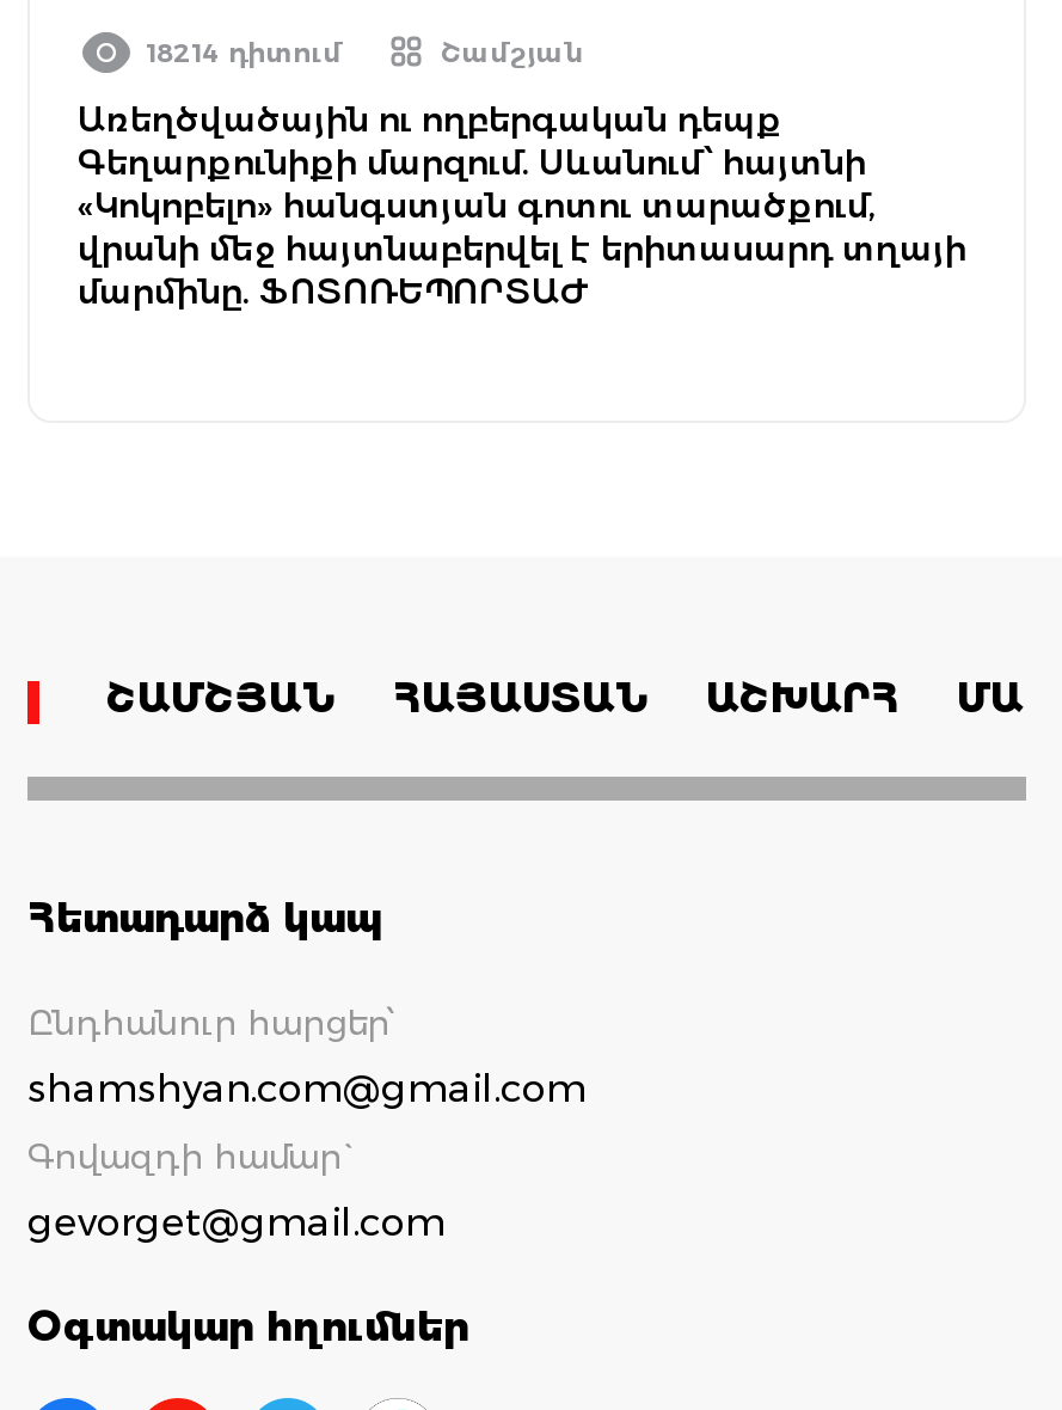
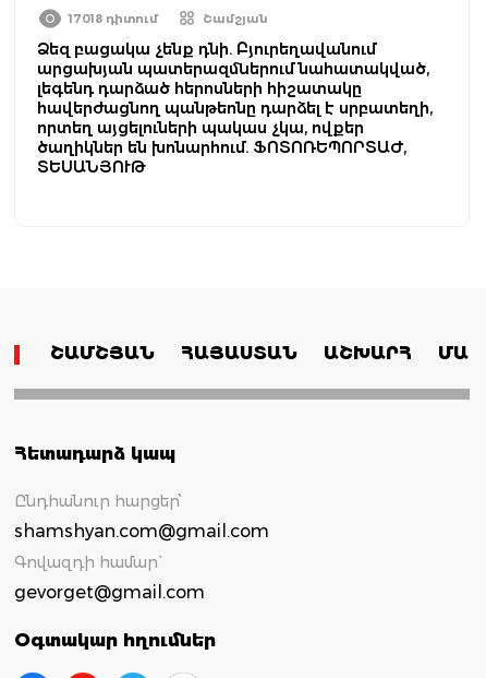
[147,35,343,69] 18214 դիտում -> [69,11,158,26] 17018 դիտում
[78,97,966,312] Առեղծվածային ու ողբերգական դեպք | Գեղարքունիքի մարզում. Սևանում՝ հայտնի | «Կոկոբելո» հանգստյան գոտու տարածքում, | վրանի մեջ հայտնաբերվել է երիտասարդ տղայի | մարմինը. ՖՈՏՈՌԵՊՈՐՏԱԺ -> [37,39,433,177] Ձեզ բացակա չենք դնի. Բյուրեղավանում | արցախյան պատերազմներում նահատակված, | լեգենդ դարձած հերոսների հիշատակը | հավերժացնող պանթեոնը դարձել է սրբատեղի, | որտեղ այցելուների պակաս չկա, ովքեր | ծաղիկներ են խոնարհում. ՖՈՏՈՌԵՊՈՐՏԱԺ, | ՏԵՍԱՆՅՈՒԹ

